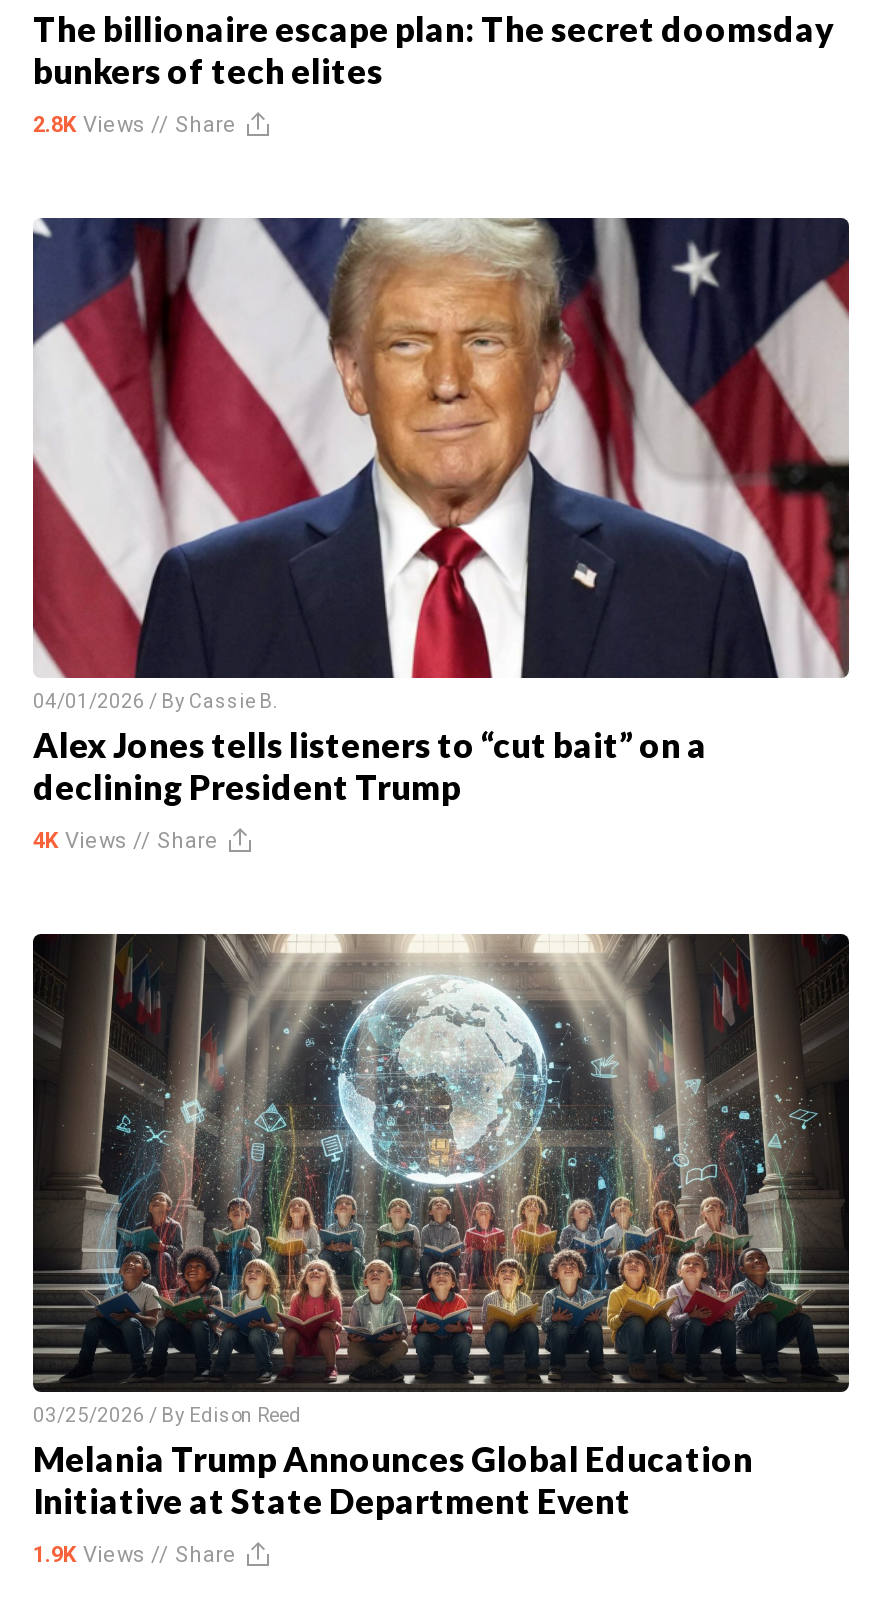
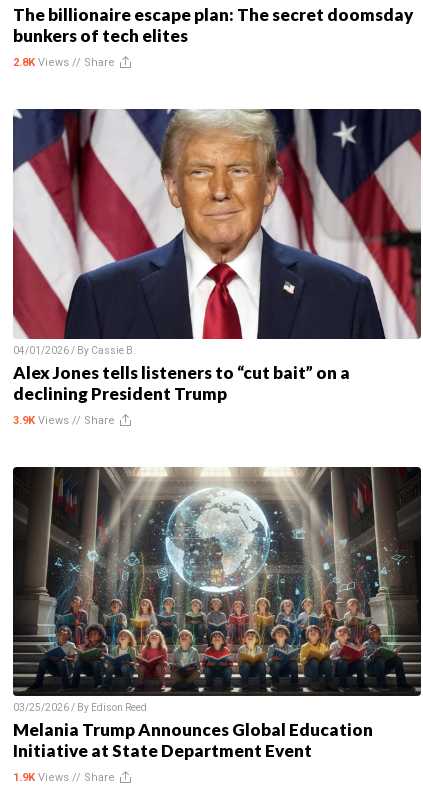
[33,827,219,853] 4K Views // Share -> [13,413,115,426] 3.9K Views // Share

